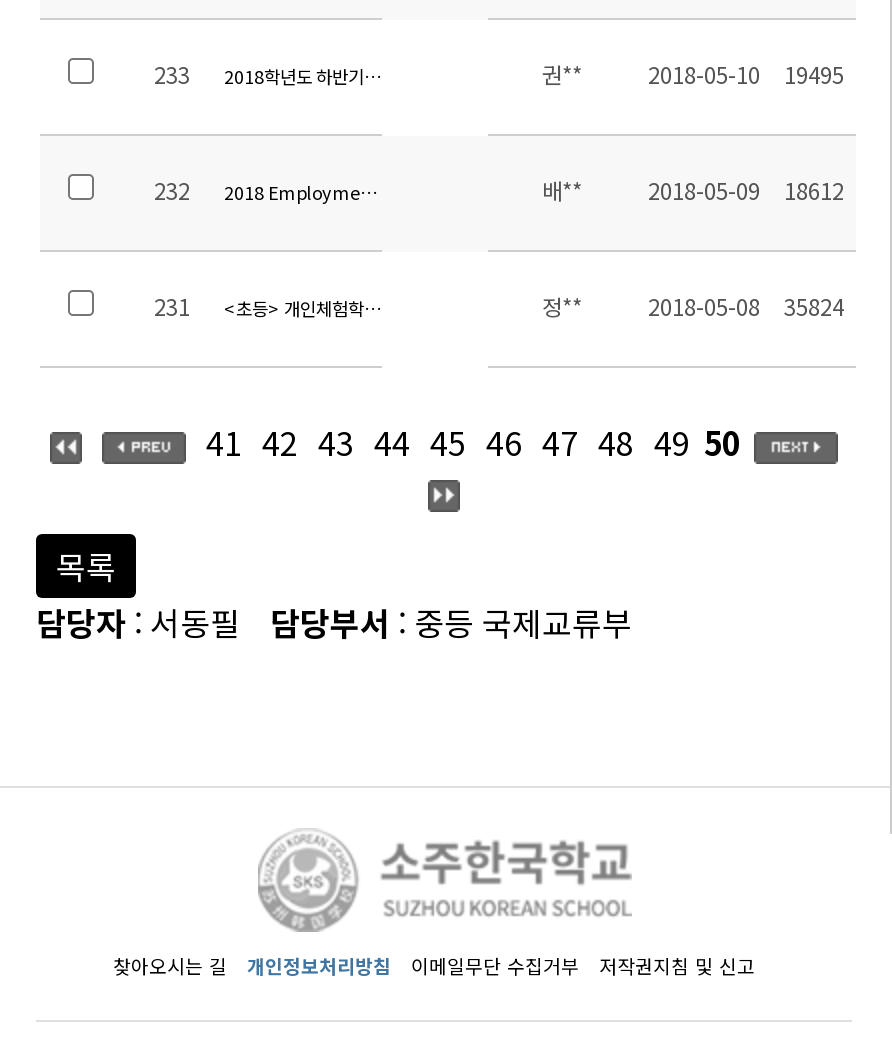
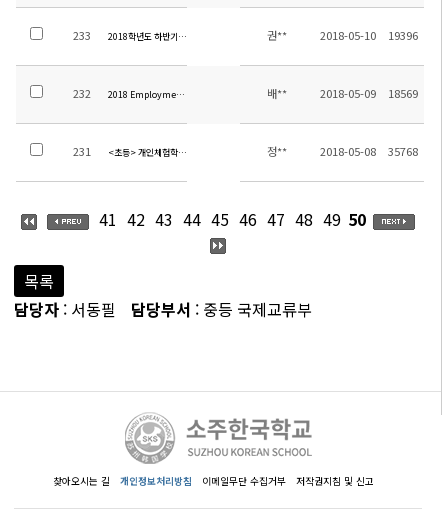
[648,58,844,90] 2018-05-10 19495 -> [320,27,418,43] 2018-05-10 19396
[784,174,844,206] 18612 -> [388,85,418,101] 18569
[648,290,844,322] 2018-05-08 35824 -> [320,143,418,159] 2018-05-08 35768

